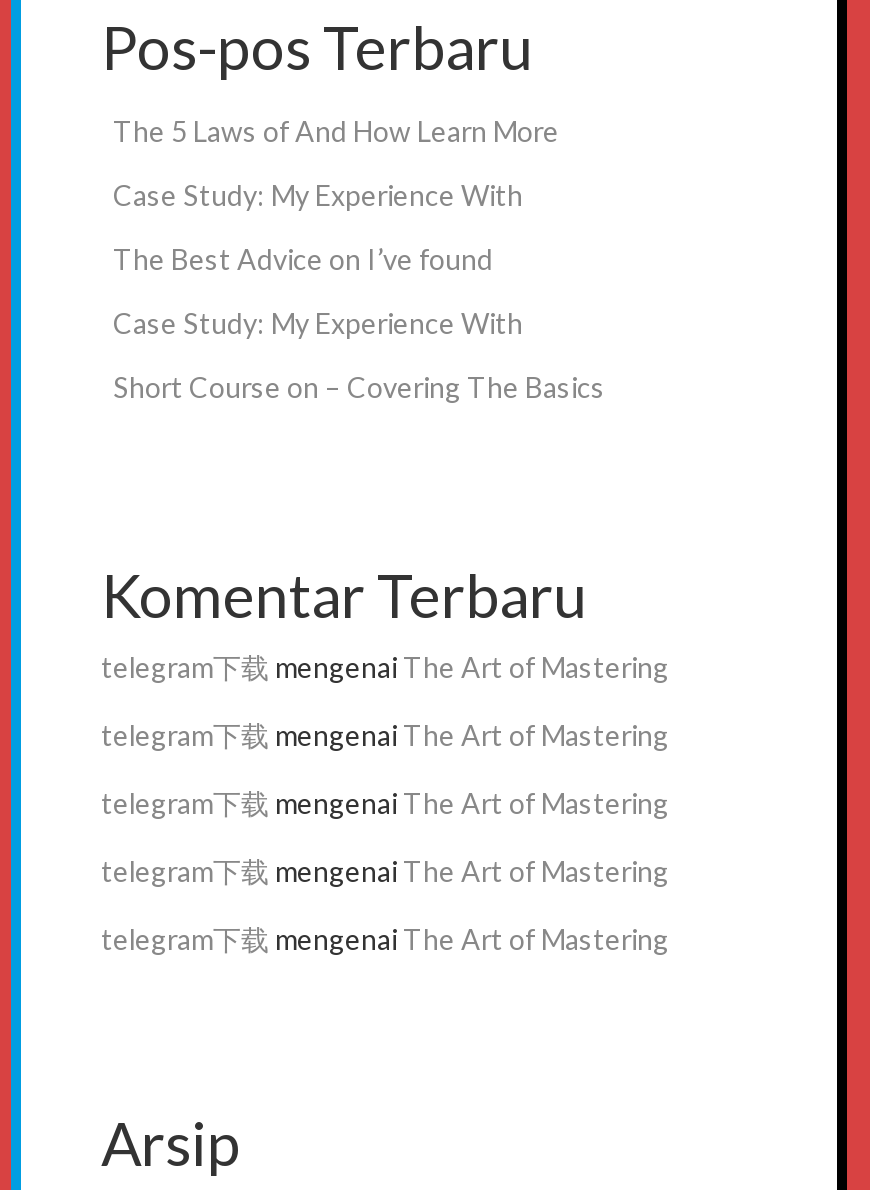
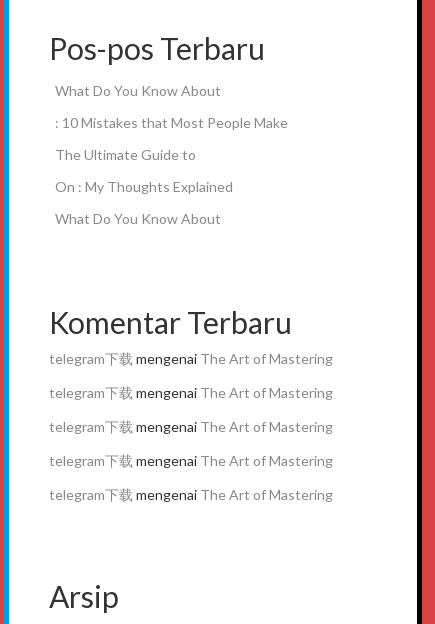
[113,115,559,149] The 5 Laws of And How Learn More -> [55,82,221,99] What Do You Know About
[113,179,523,213] Case Study: My Experience With -> [55,114,288,131] : 10 Mistakes that Most People Make
[113,243,493,277] The Best Advice on I’ve found -> [55,146,196,163] The Ultimate Guide to
[113,307,523,341] Case Study: My Experience With -> [55,178,233,195] On : My Thoughts Explained
[113,371,605,405] Short Course on – Covering The Basics -> [55,210,221,227] What Do You Know About

